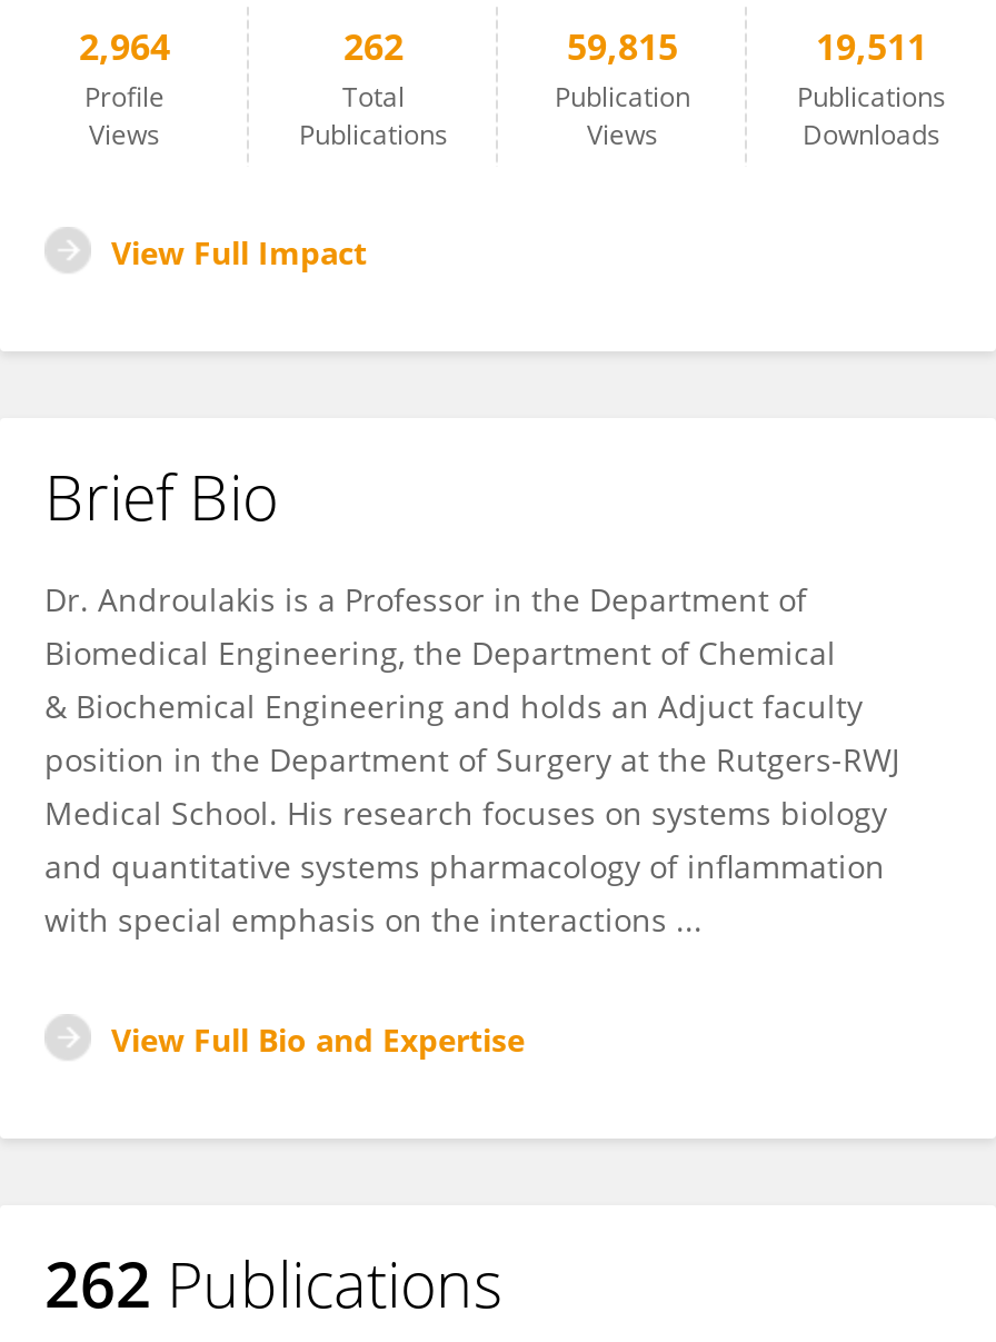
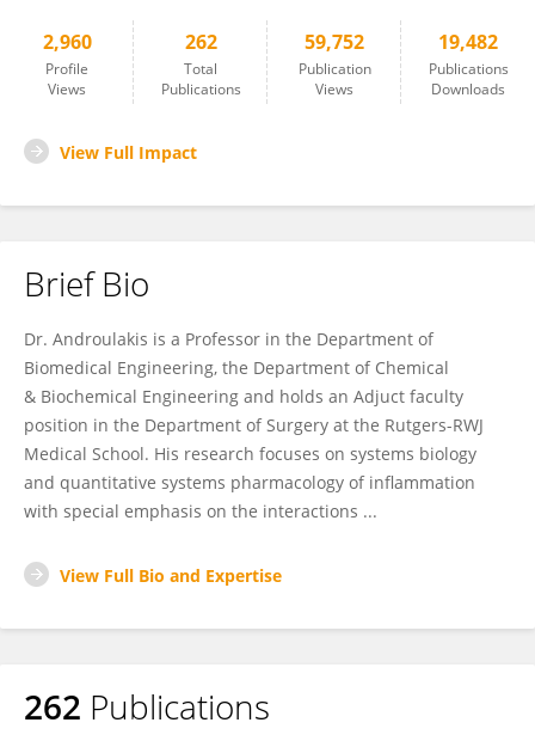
[79,22,170,71] 2,964 -> [42,29,91,55] 2,960
[567,22,678,71] 59,815 -> [305,29,364,55] 59,752
[816,22,927,71] 19,511 -> [438,29,498,55] 19,482

